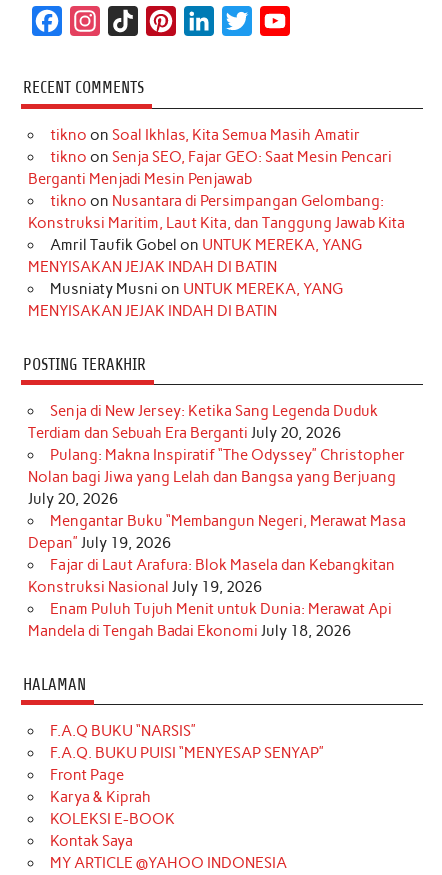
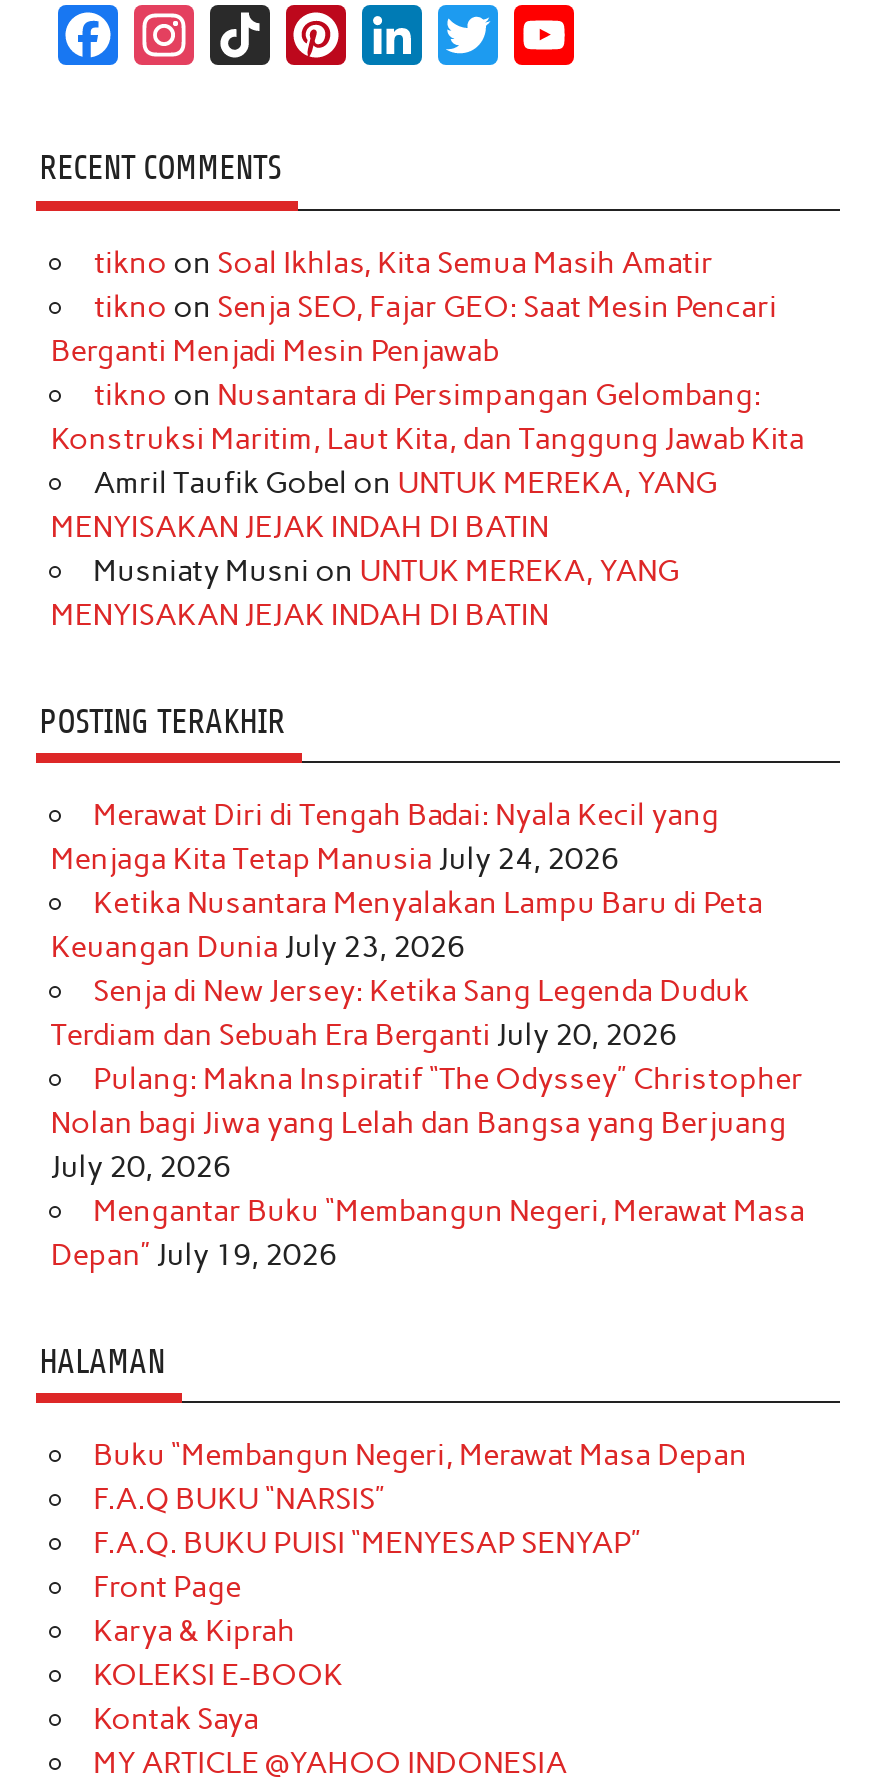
none -> [51,797,763,965] Merawat Diri di Tengah Badai: Nyala Kecil yang | Menjaga Kita Tetap Manusia July 24, 2026 | Ketika Nusantara Menyalakan Lampu Baru di Peta | Keuangan Dunia July 23, 2026
moved [28,402,406,552] -> [51,973,805,1273]: Senja di New Jersey: Ketika Sang Legenda Duduk | Terdiam dan Sebuah Era Berganti July 20, 2026 | Pulang: Makna Inspiratif “The Odyssey” Christopher | Nolan bagi Jiwa yang Lelah dan Bangsa yang Berjuang | July 20, 2026 | Mengantar Buku “Membangun Negeri, Merawat Masa | Depan” July 19, 2026
[28,556,395,640] Fajar di Laut Arafura: Blok Masela dan Kebangkitan | Konstruksi Nasional July 19, 2026 | Enam Puluh Tujuh Menit untuk Dunia: Merawat Api | Mandela di Tengah Badai Ekonomi July 18, 2026 -> none
none -> [93,1438,747,1474] Buku “Membangun Negeri, Merawat Masa Depan

